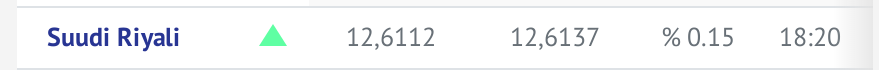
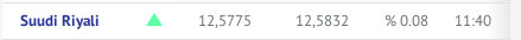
[346,20,436,54] 12,6112 -> [198,11,251,31] 12,5775
[510,20,600,54] 12,6137 -> [295,11,348,31] 12,5832
[661,20,735,54] % 0.15 -> [385,11,428,31] % 0.08
[779,20,841,54] 18:20 -> [455,11,491,31] 11:40

